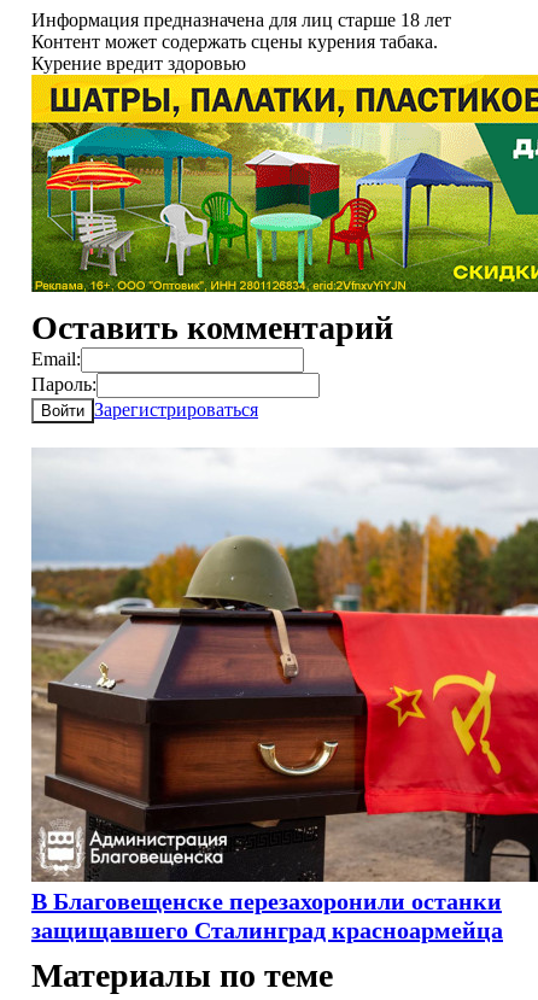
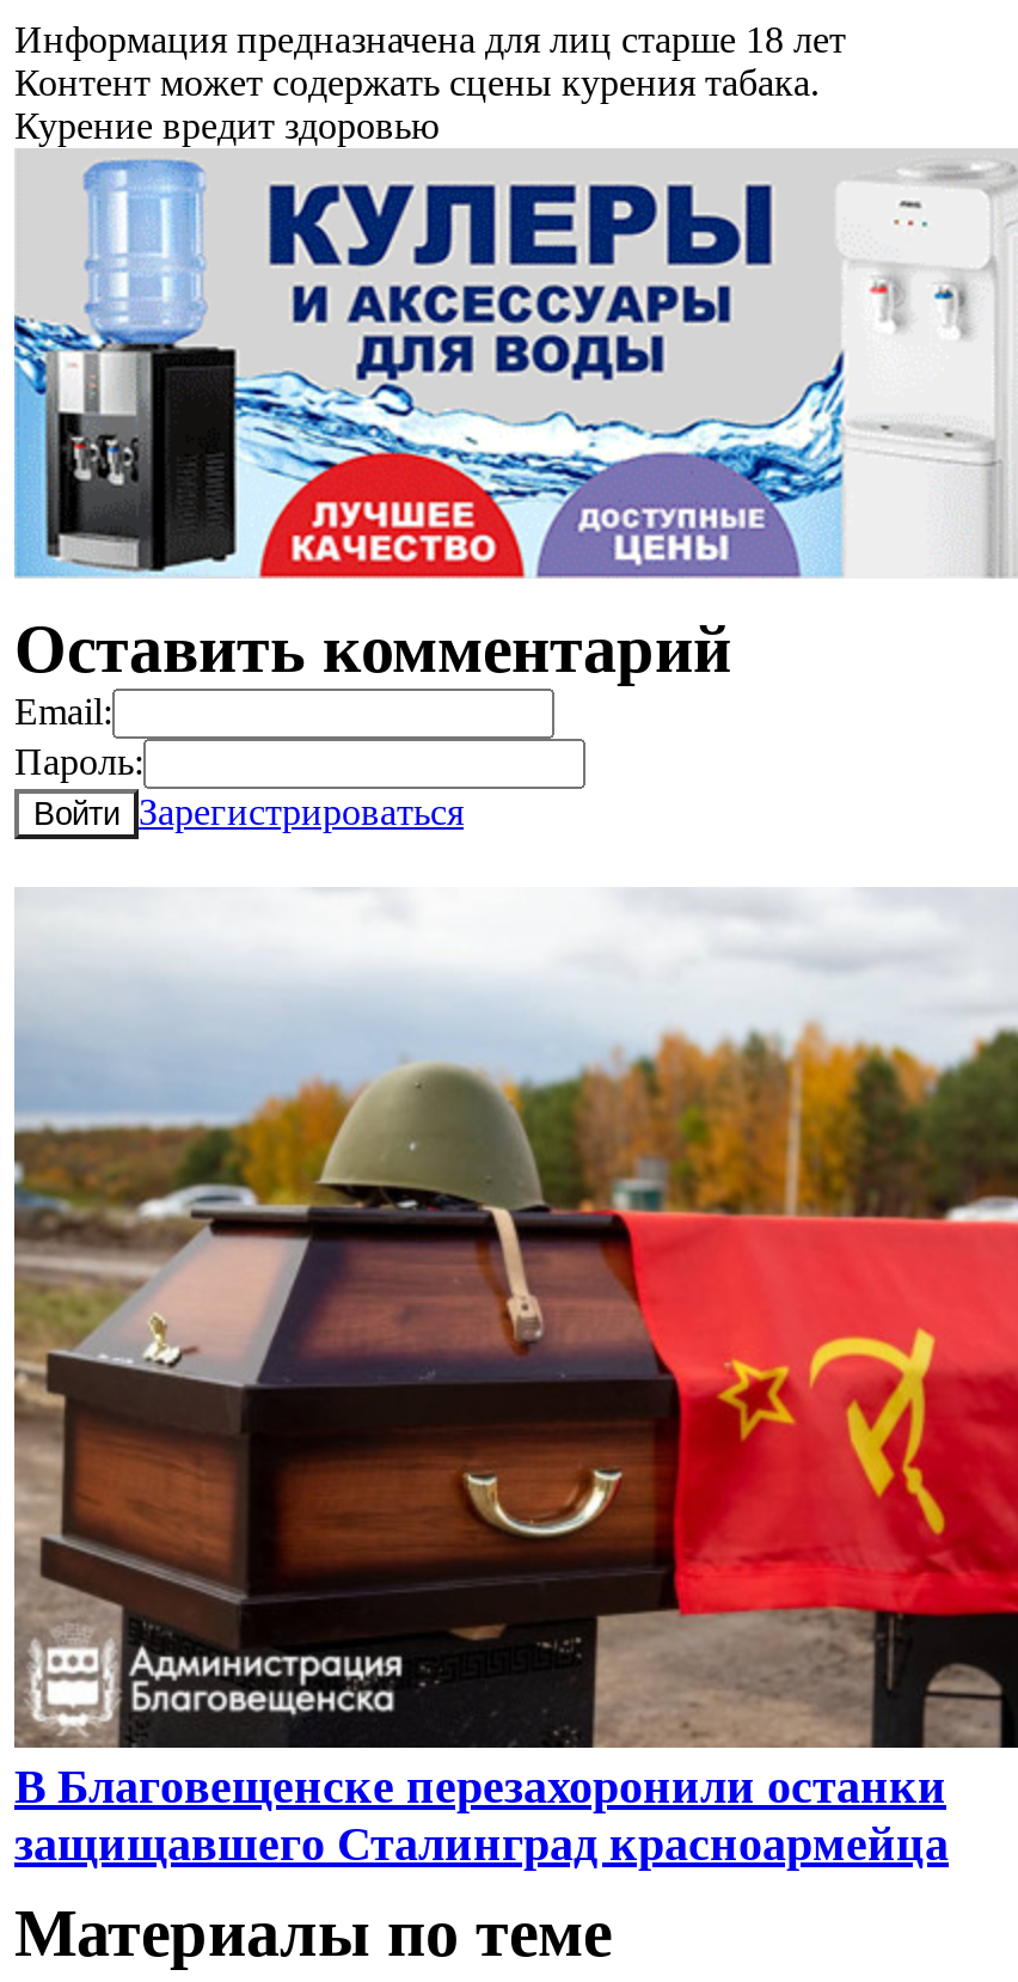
[30,74,534,293] [image] -> [12,148,1011,579] [image]

